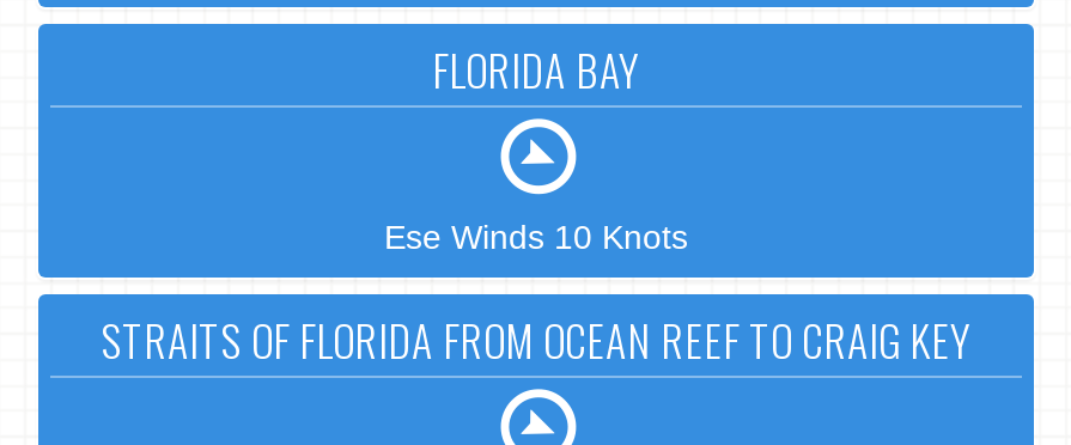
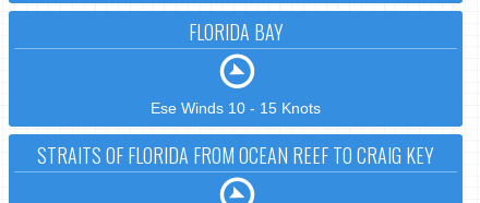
[384,218,688,256] Ese Winds 10 Knots -> [151,99,321,117] Ese Winds 10 - 15 Knots

